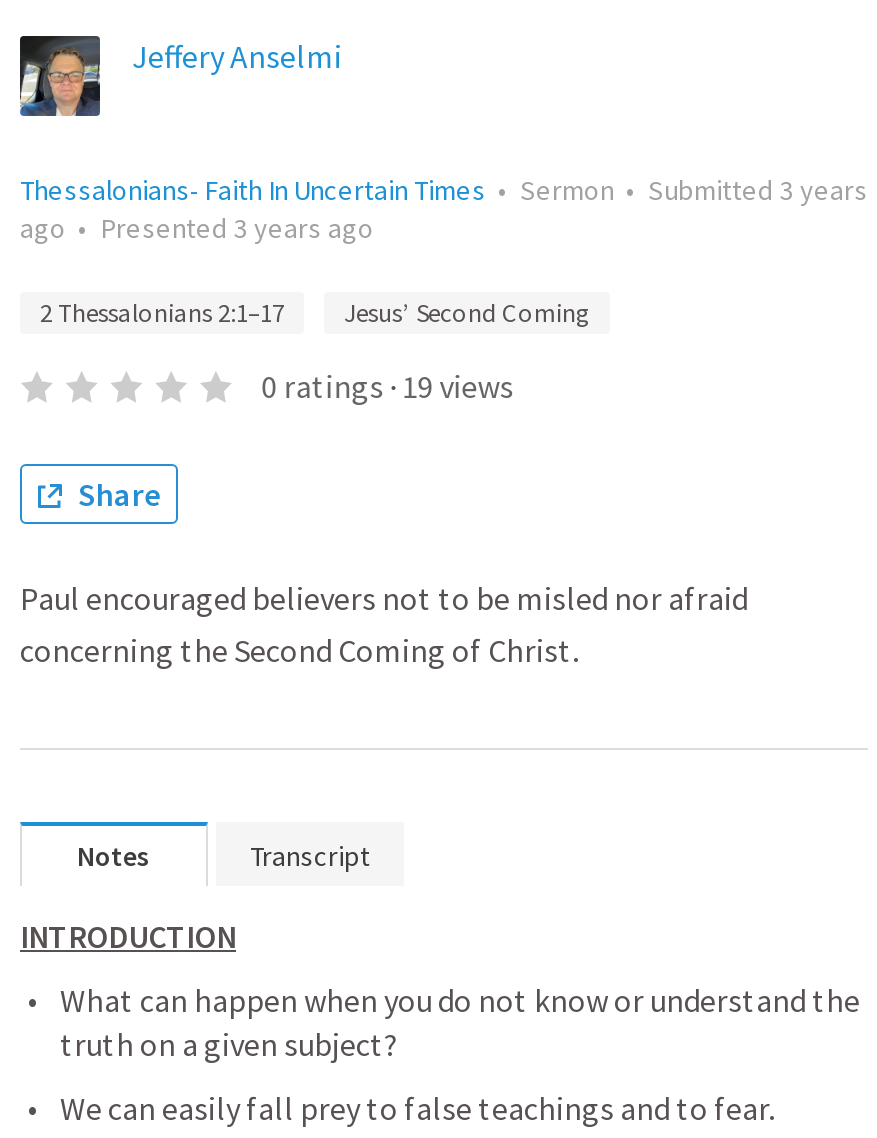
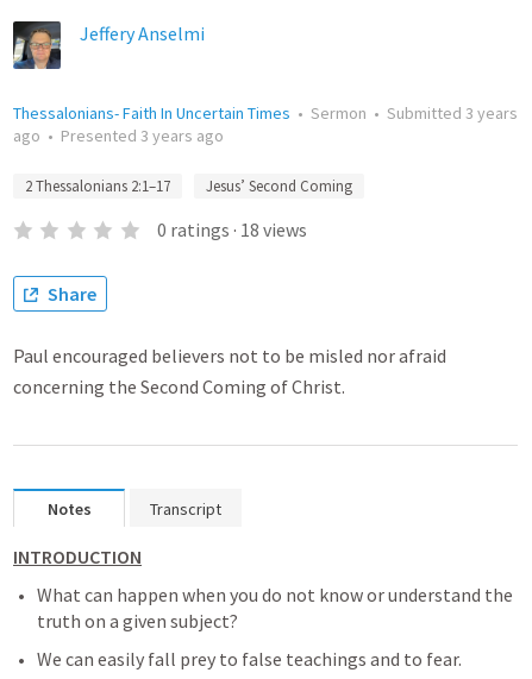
[261,366,513,406] 0 ratings · 19 views -> [157,218,307,241] 0 ratings · 18 views

